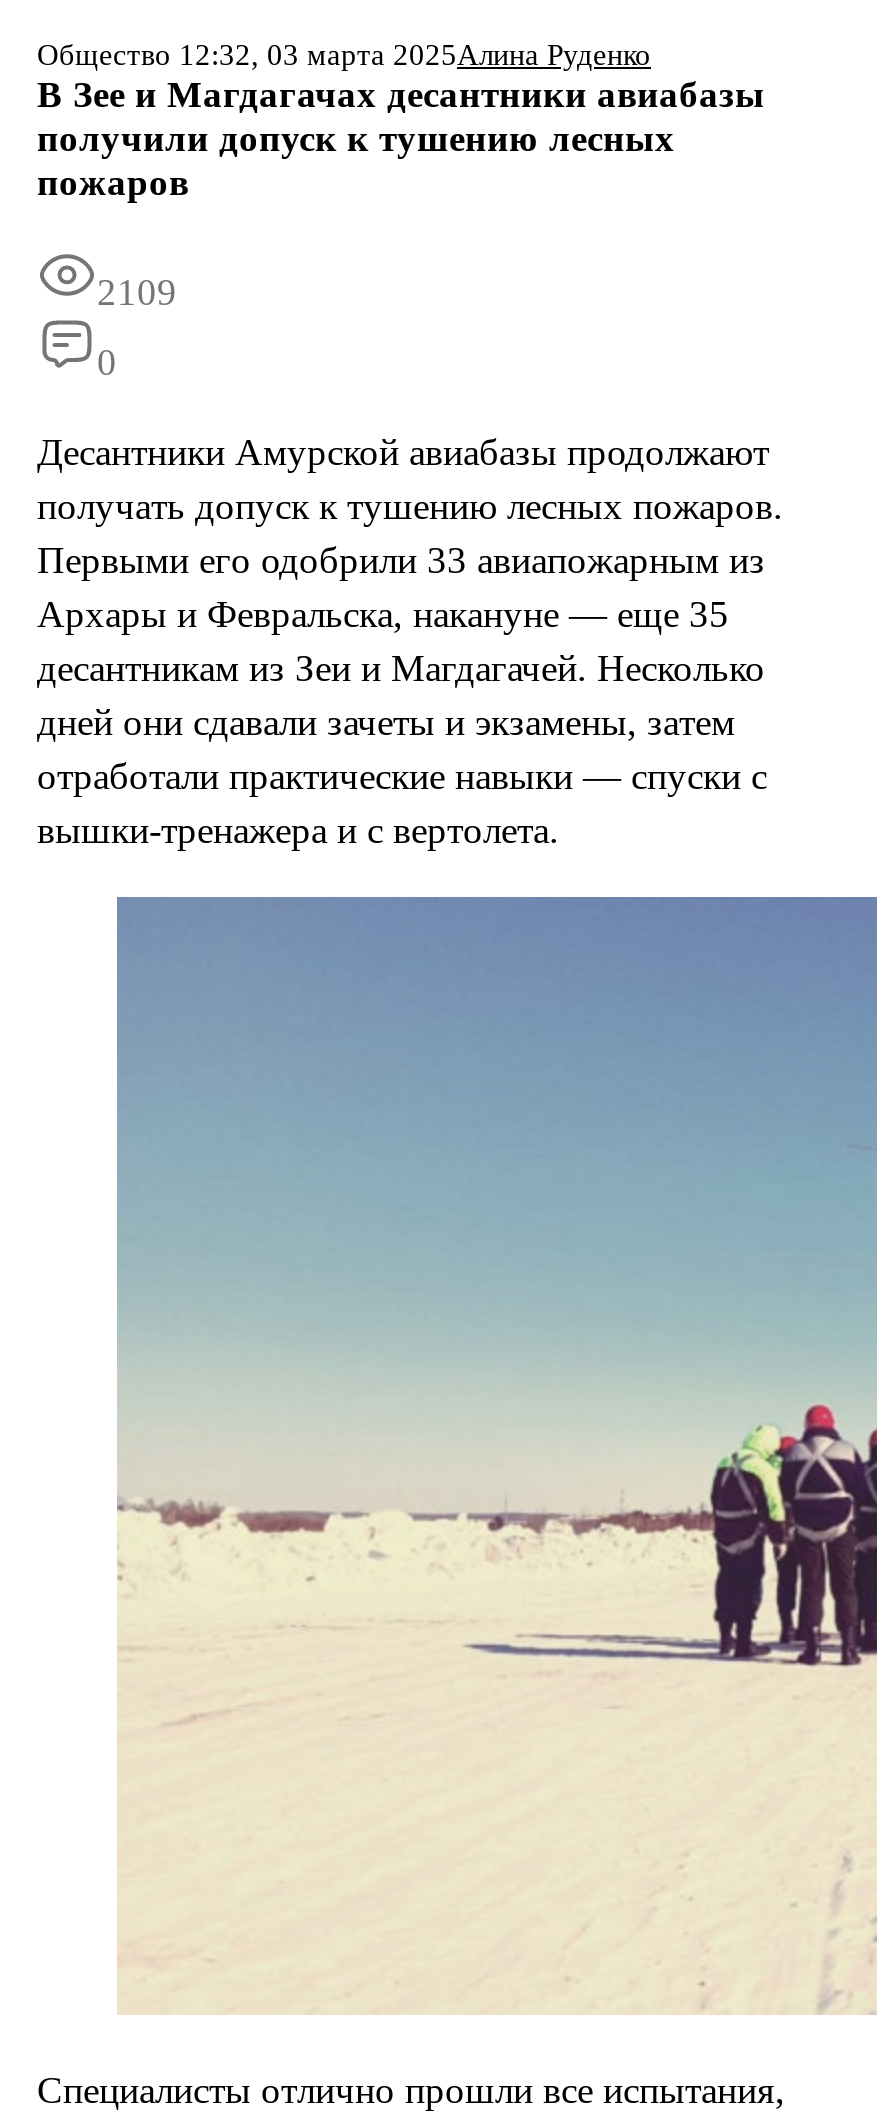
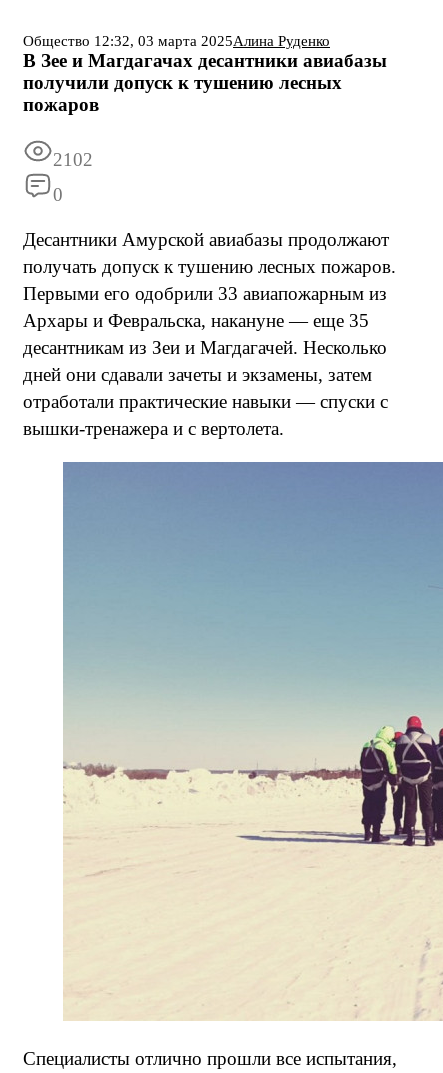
[97,272,177,314] 2109 -> [53,149,93,170] 2102

